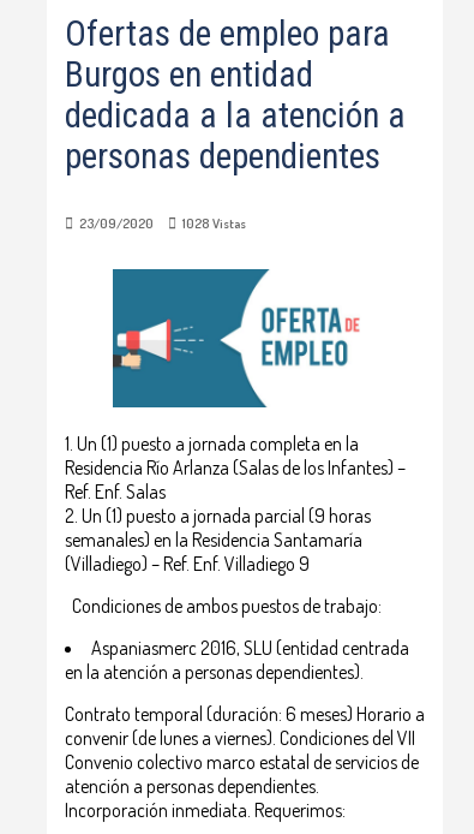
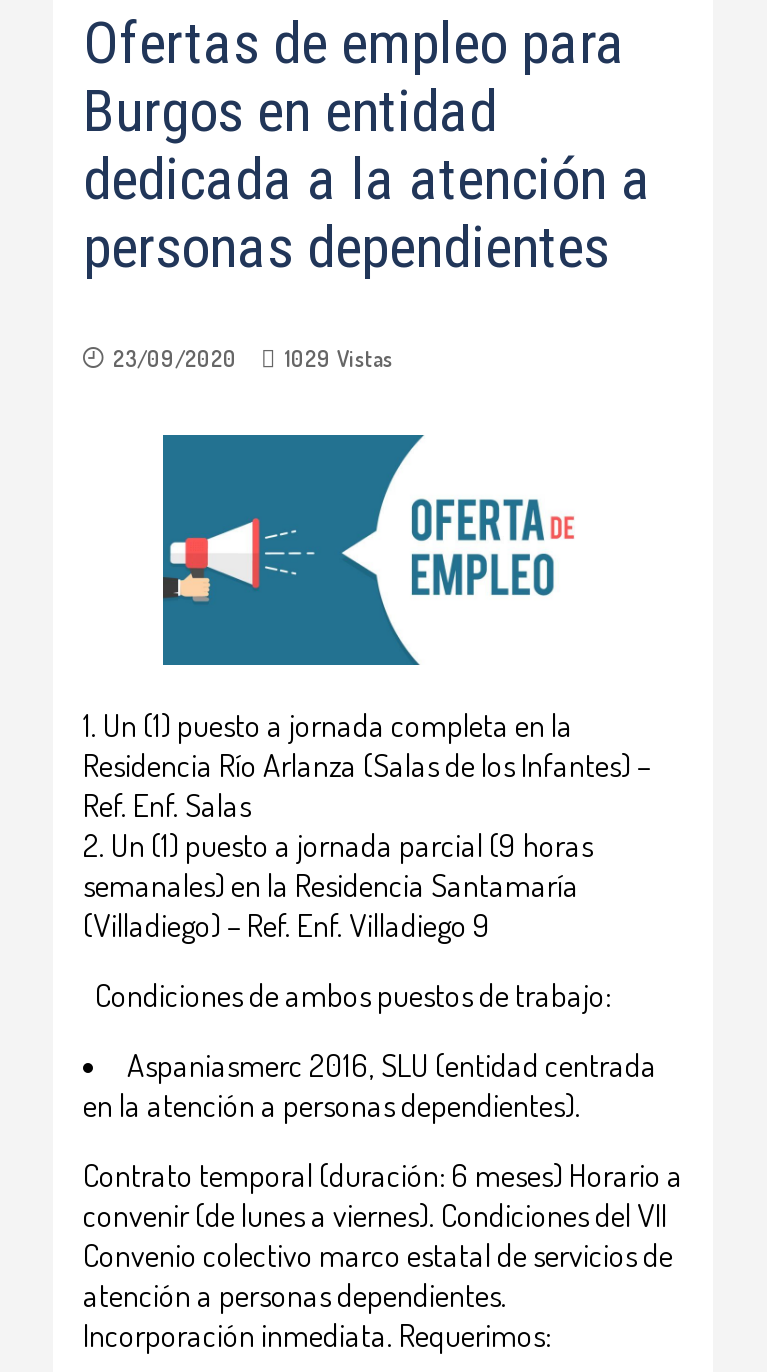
[79,215,246,232] 23/09/2020 1028 Vistas -> [113,345,393,373] 23/09/2020 1029 Vistas

